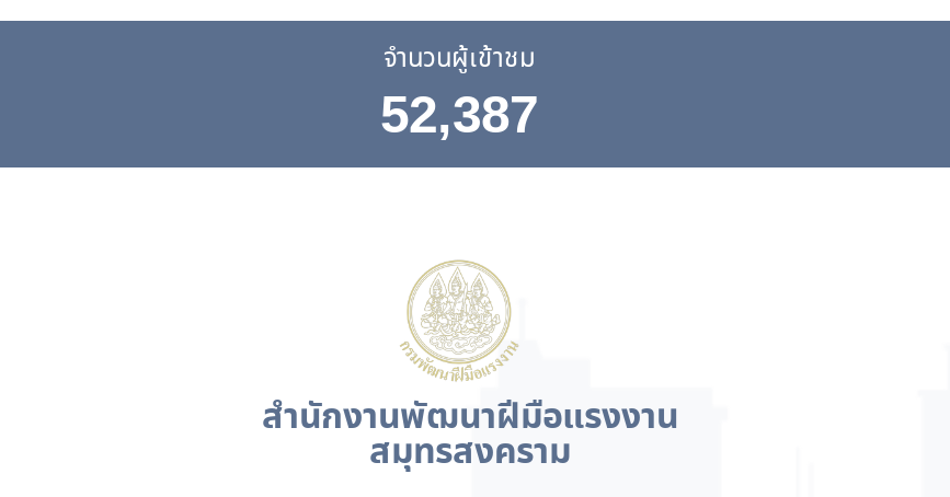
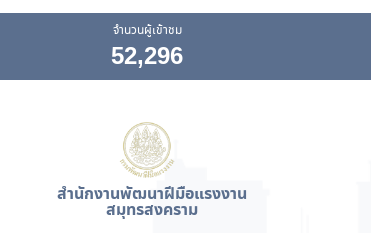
[380,78,538,157] 52,387 -> [111,39,183,75] 52,296

